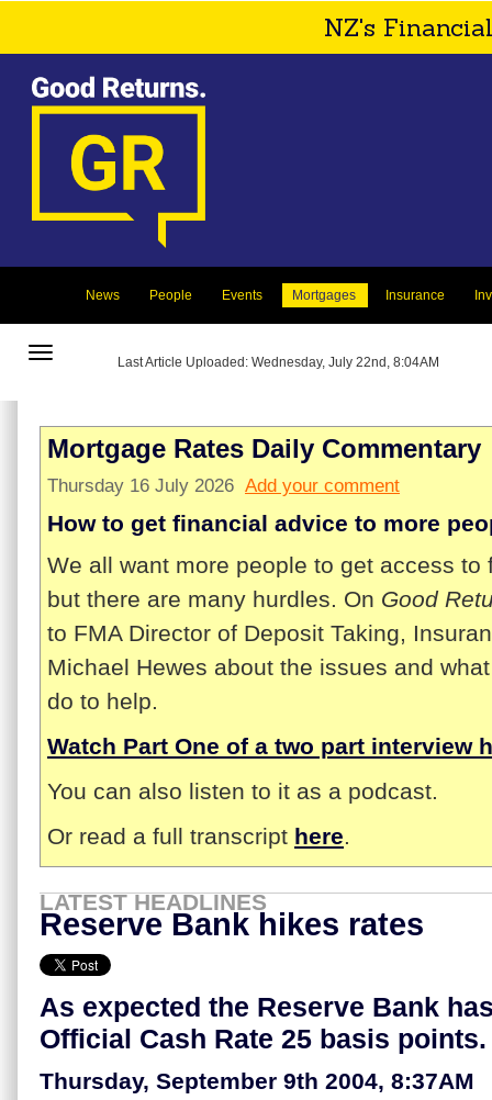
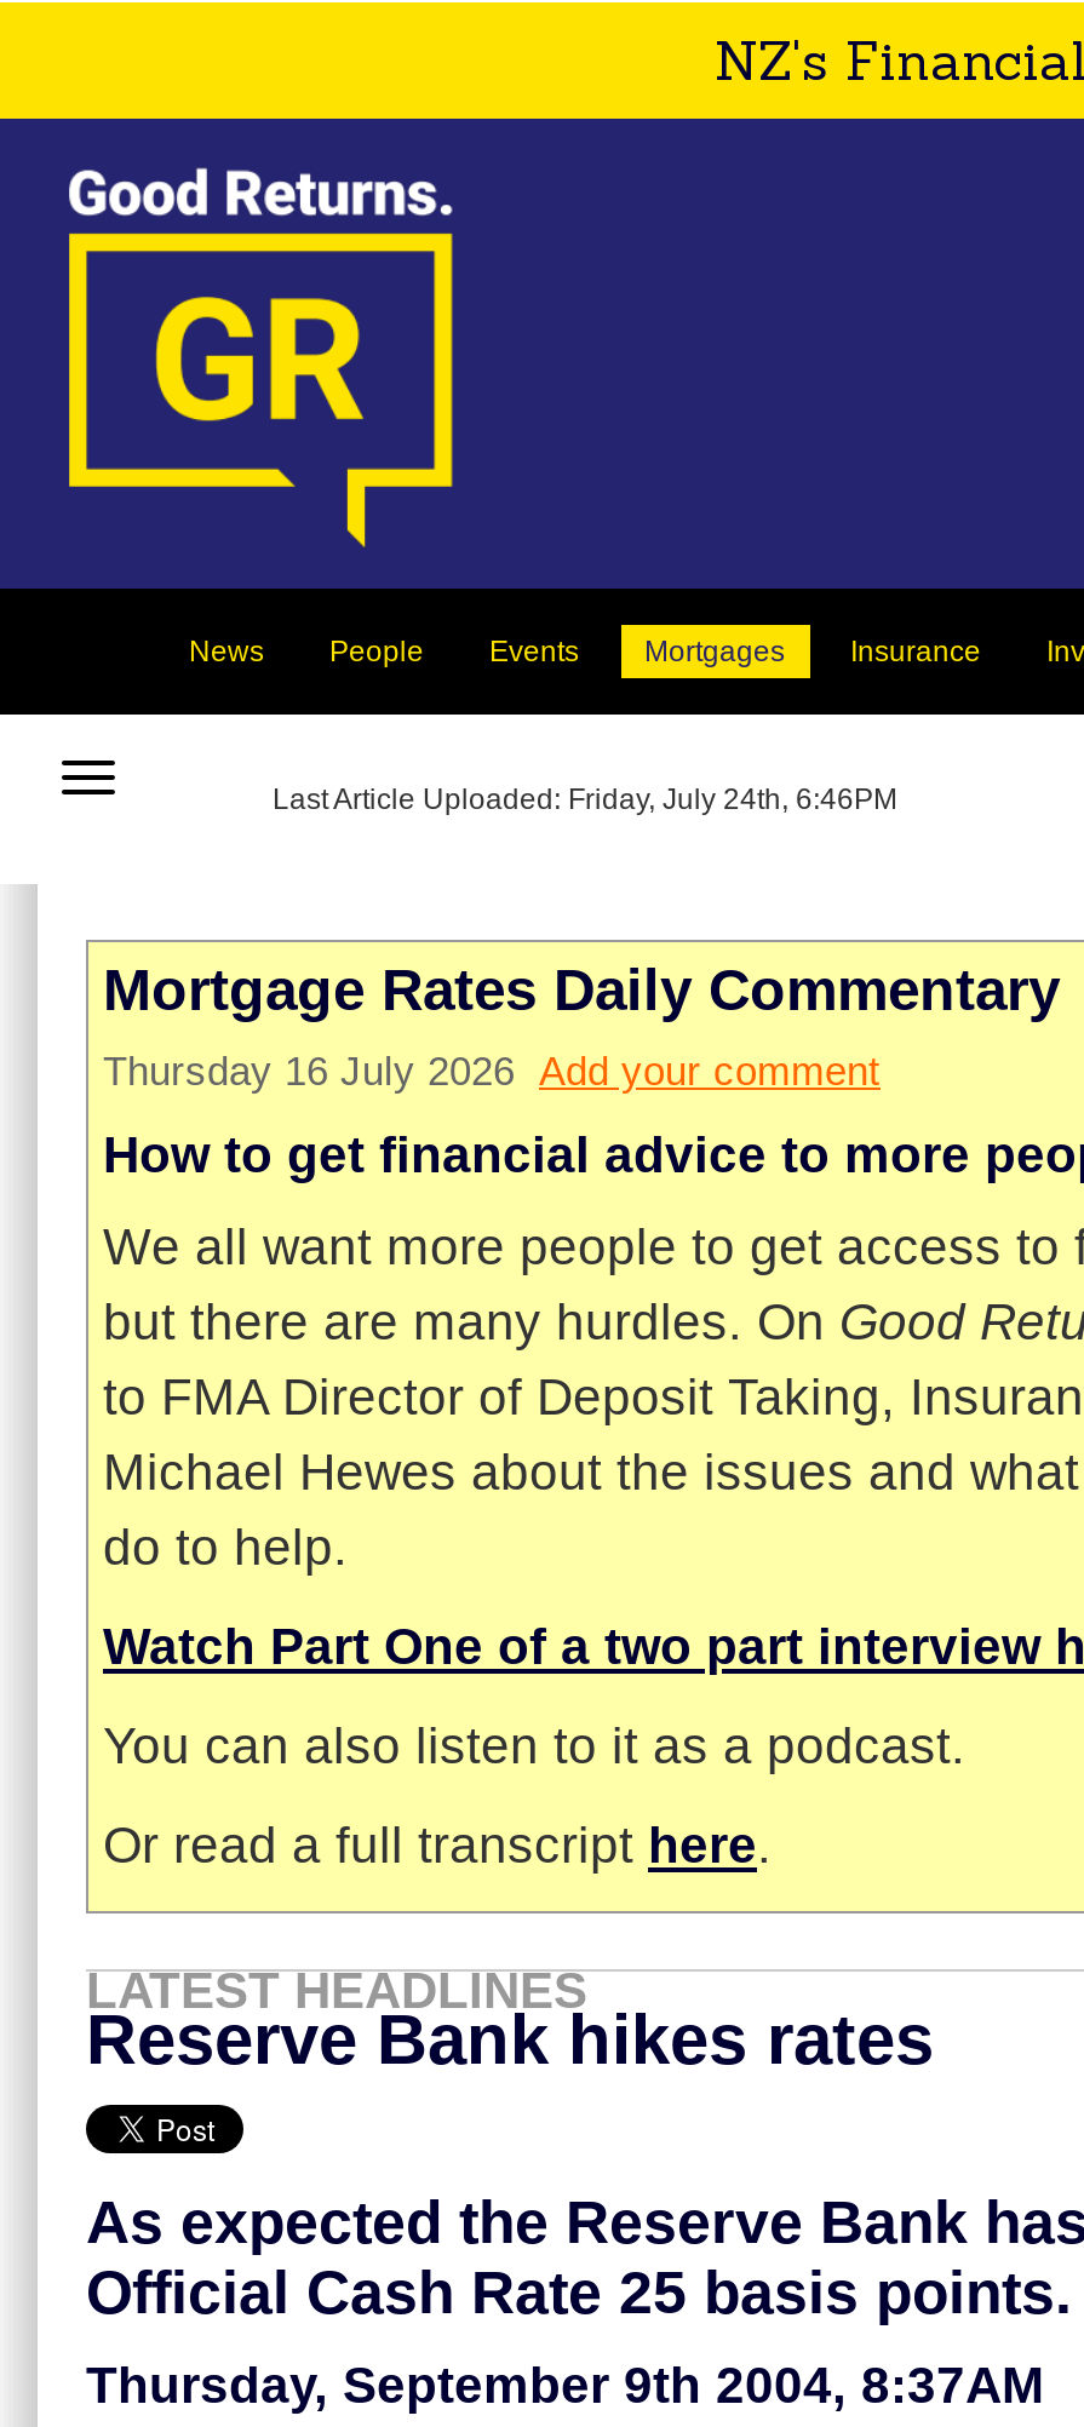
[118,355,439,370] Last Article Uploaded: Wednesday, July 22nd, 8:04AM -> [273,782,897,816] Last Article Uploaded: Friday, July 24th, 6:46PM

